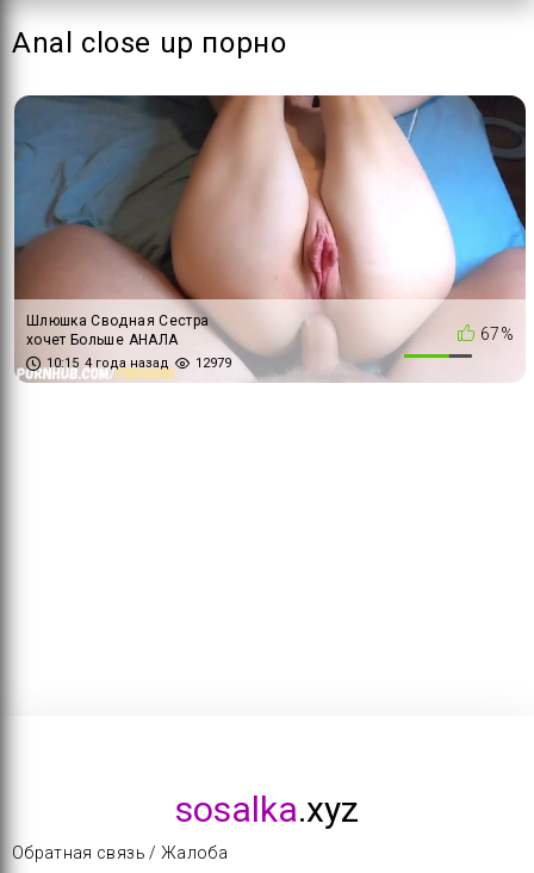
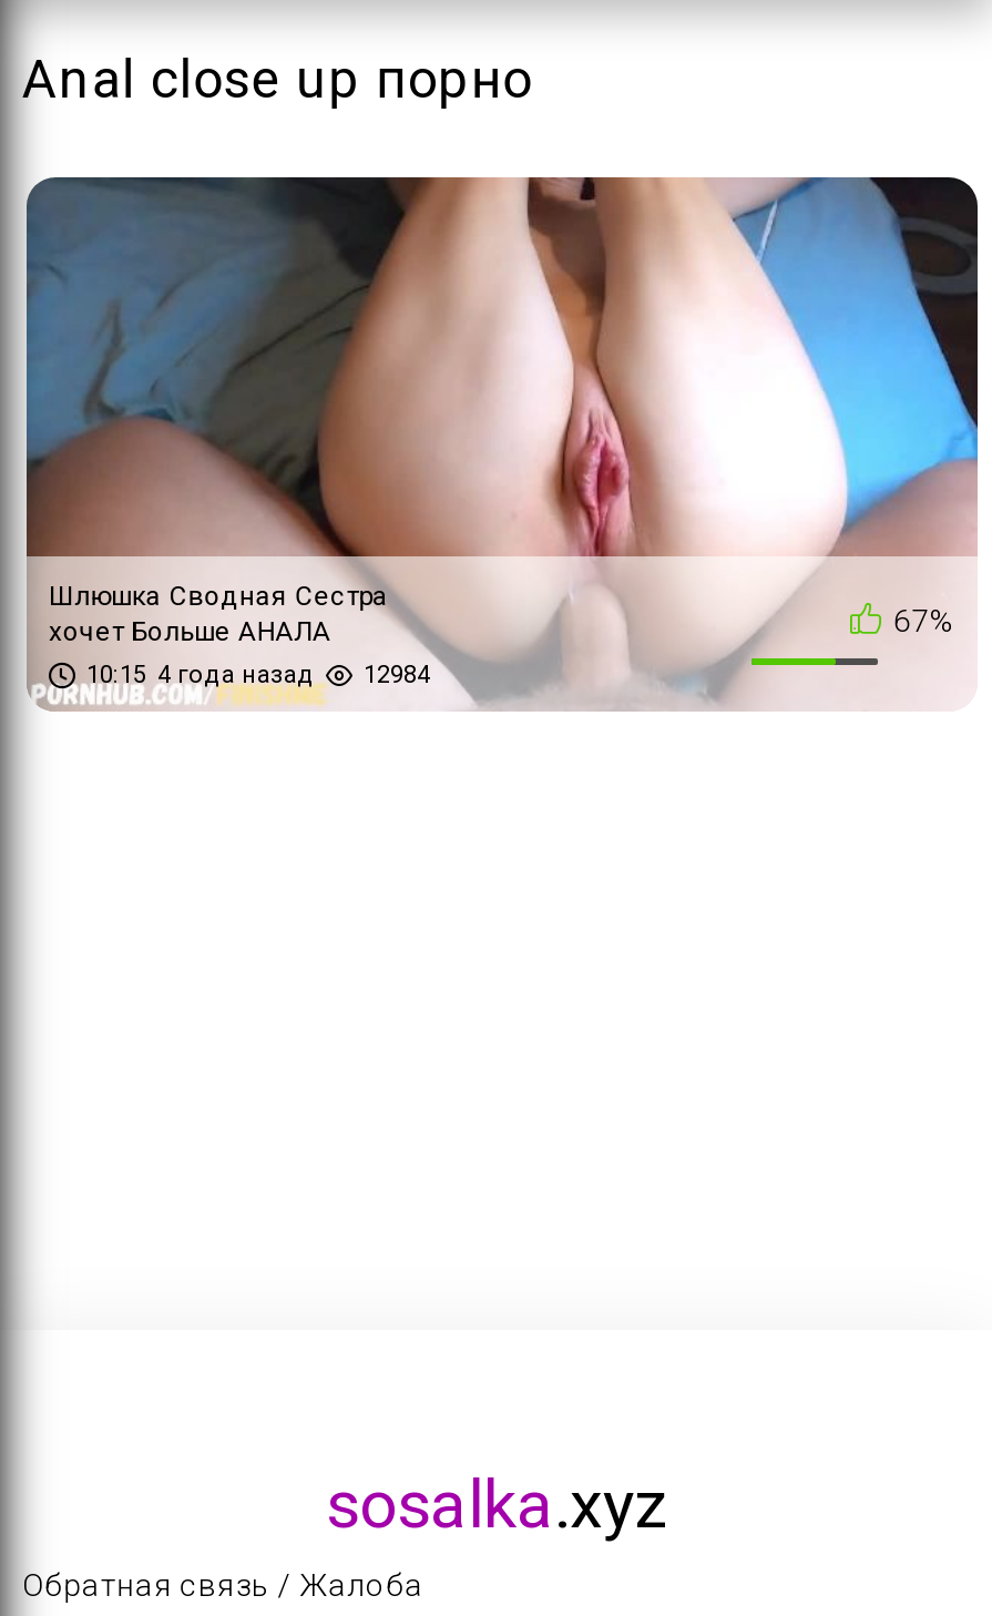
[46,356,231,371] 10:15 4 года назад 12979 -> [86,661,430,690] 10:15 4 года назад 12984

